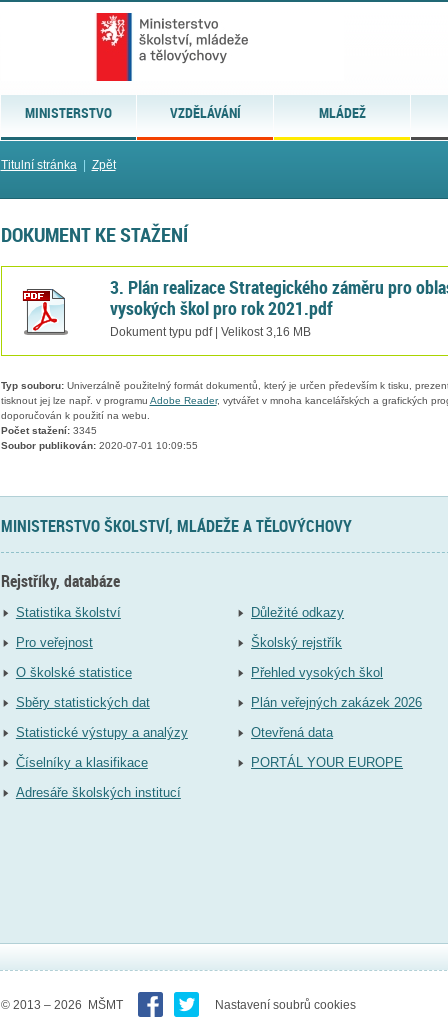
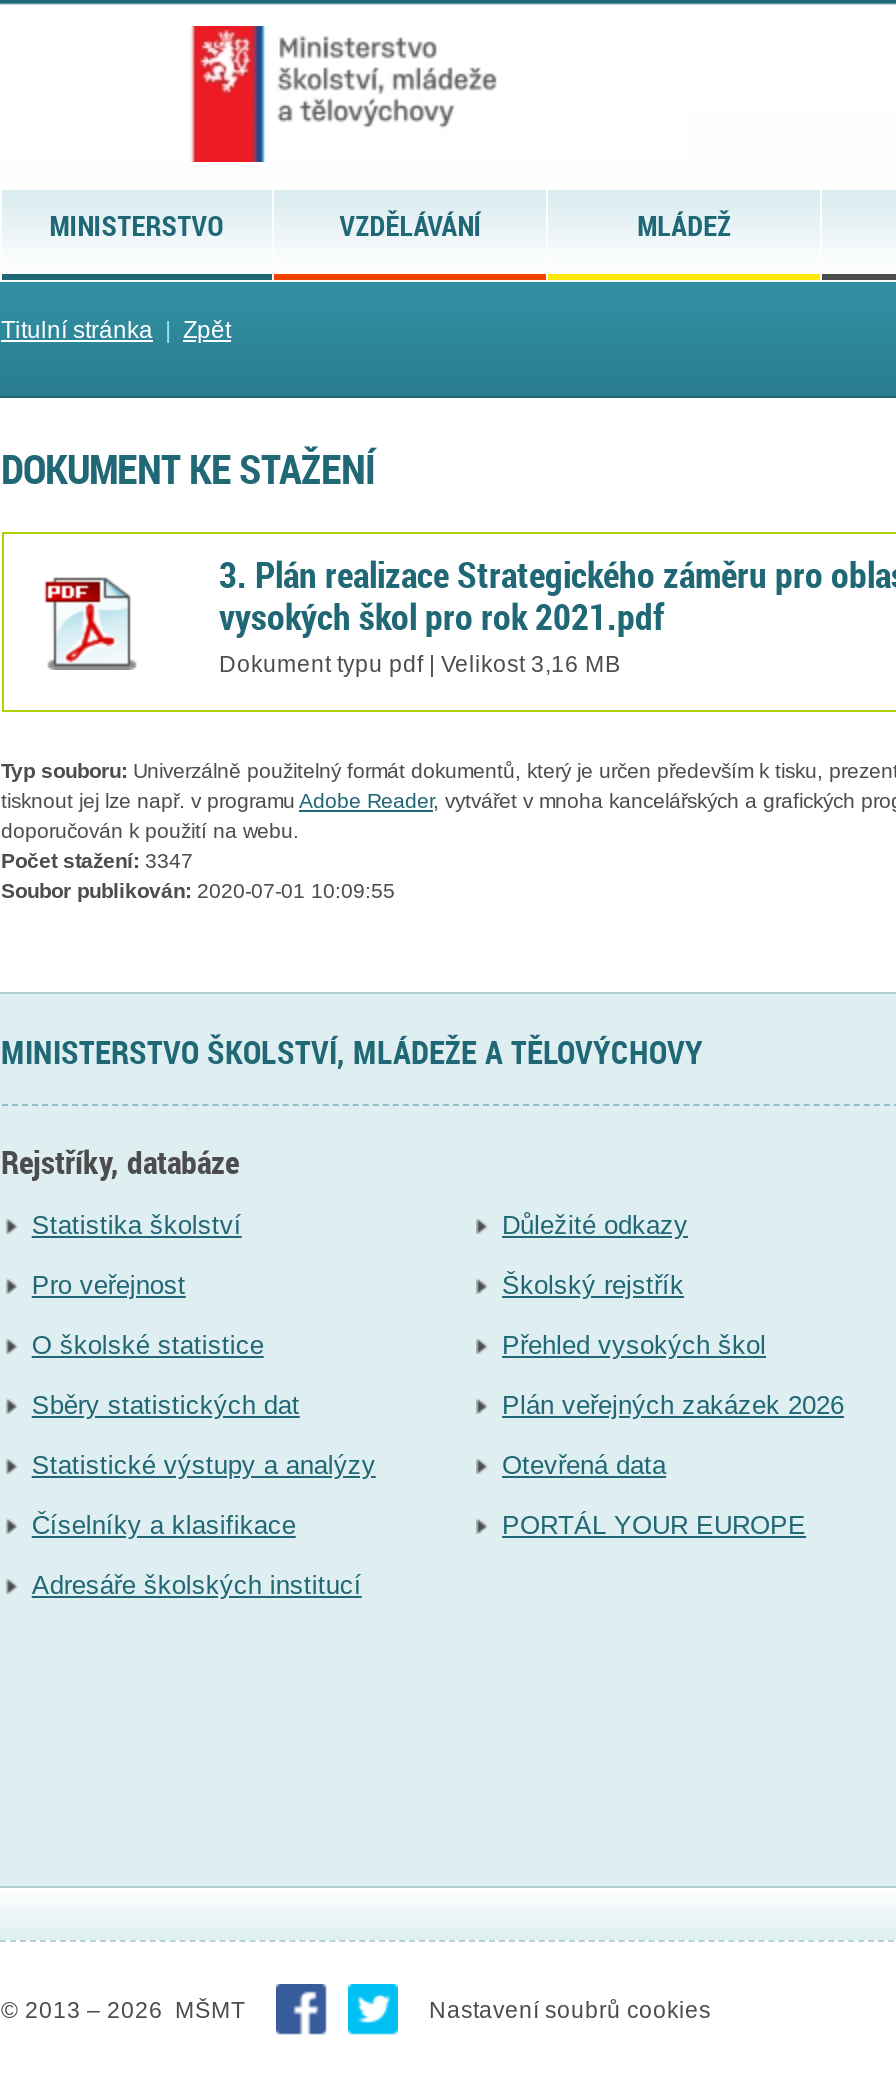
[0,425,96,436] Počet stažení: 3345 -> [1,851,193,873] Počet stažení: 3347

